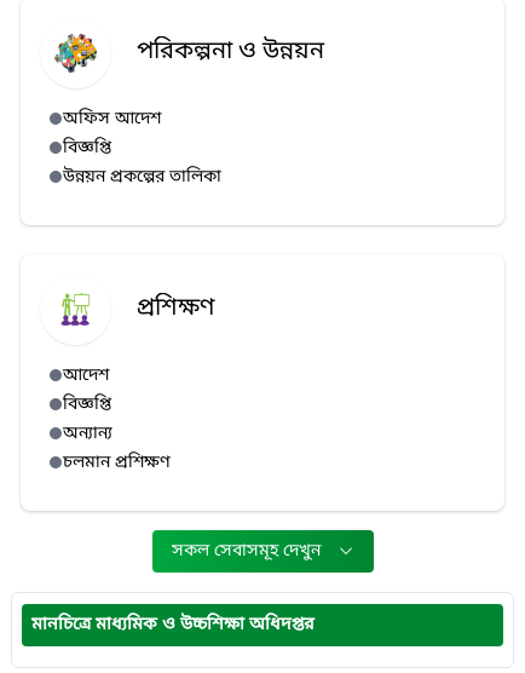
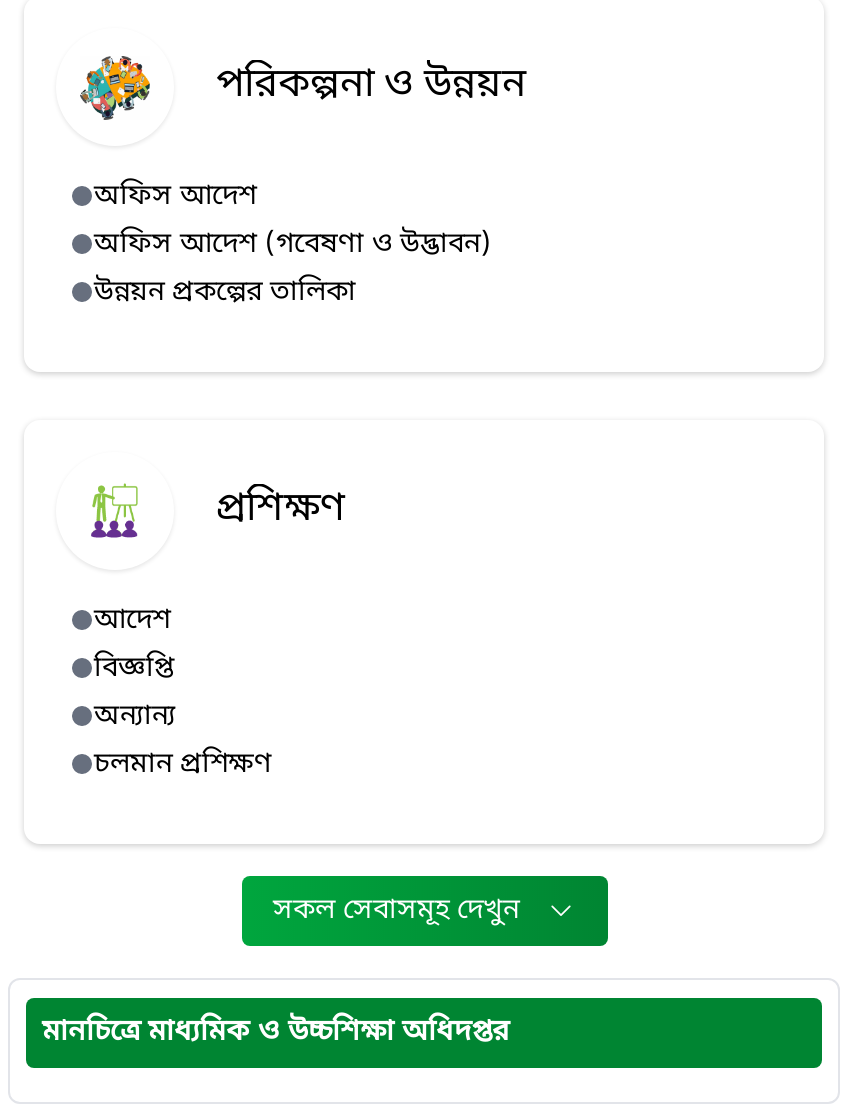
[63,137,111,160] বিজ্ঞপ্তি -> [94,226,492,264] অফিস আদেশ (গবেষণা ও উদ্ভাবন)

